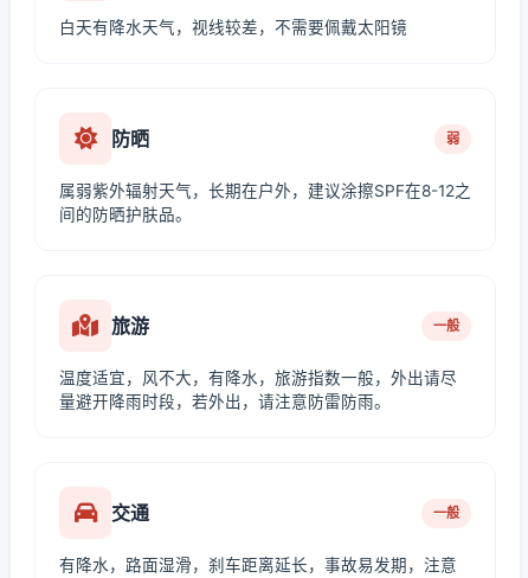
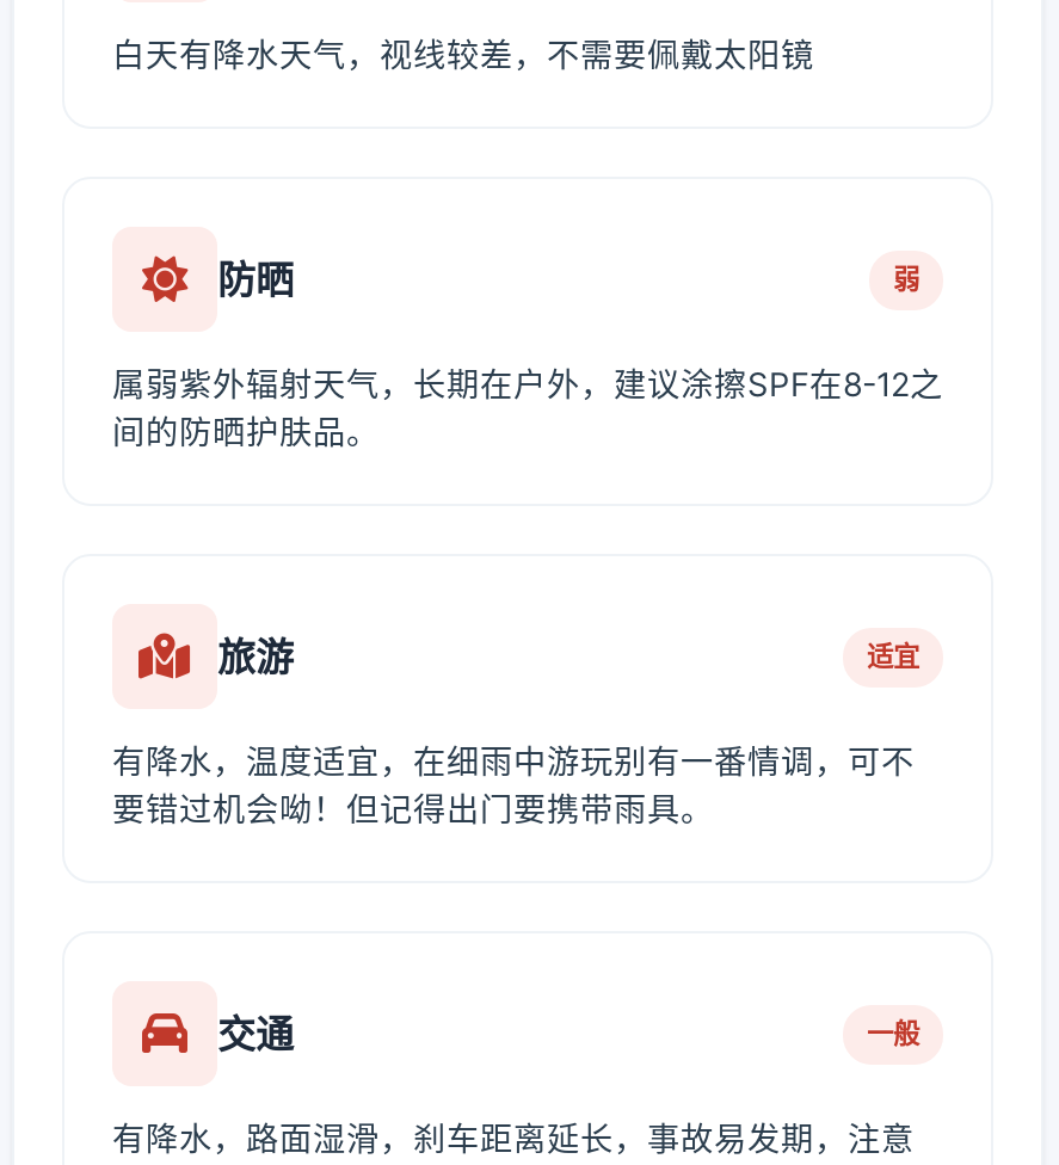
[433,317,459,333] 一般 -> [867,639,919,672] 适宜
[59,368,457,411] 温度适宜，风不大，有降水，旅游指数一般，外出请尽 | 量避开降雨时段，若外出，请注意防雷防雨。 -> [112,742,915,828] 有降水，温度适宜，在细雨中游玩别有一番情调，可不 | 要错过机会呦！但记得出门要携带雨具。

